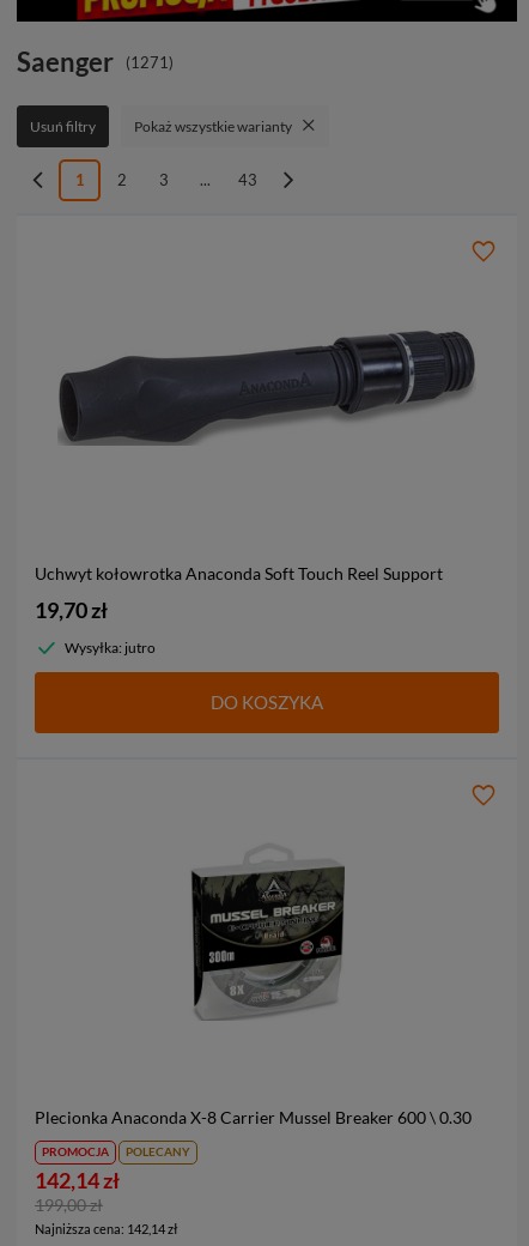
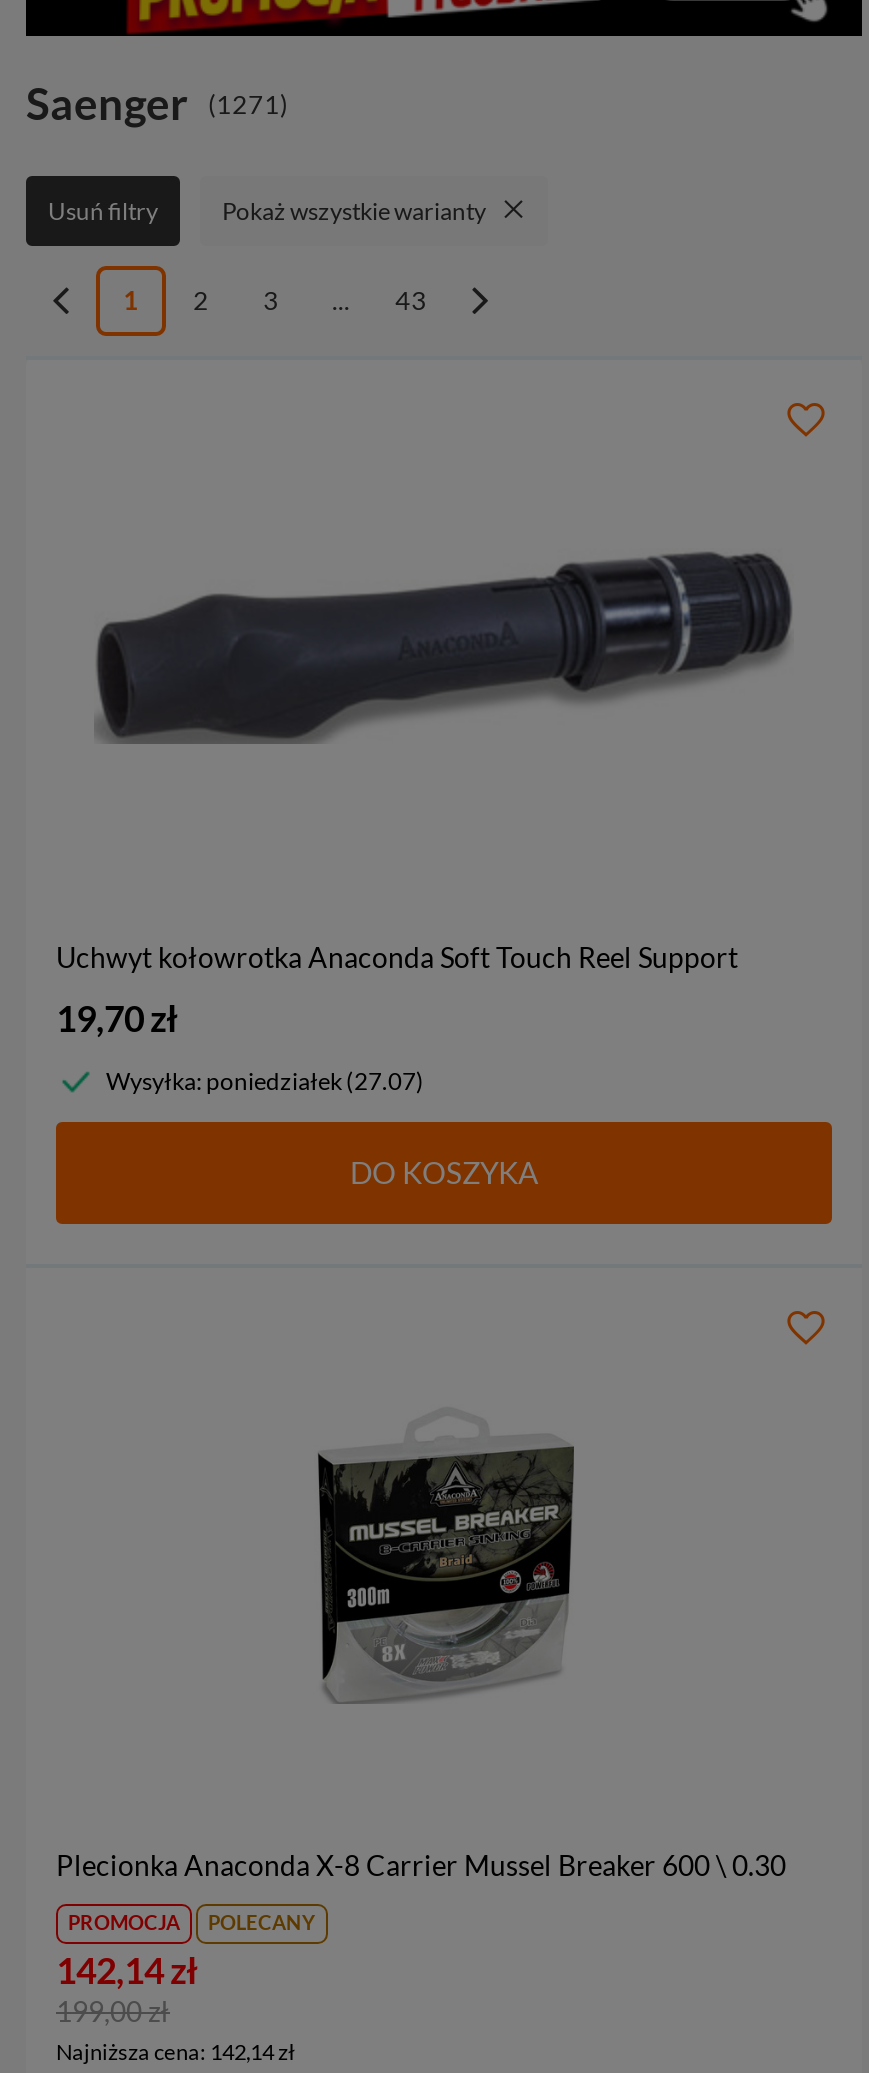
[65,639,156,657] Wysyłka: jutro -> [106,1067,424,1097] Wysyłka: poniedziałek (27.07)

